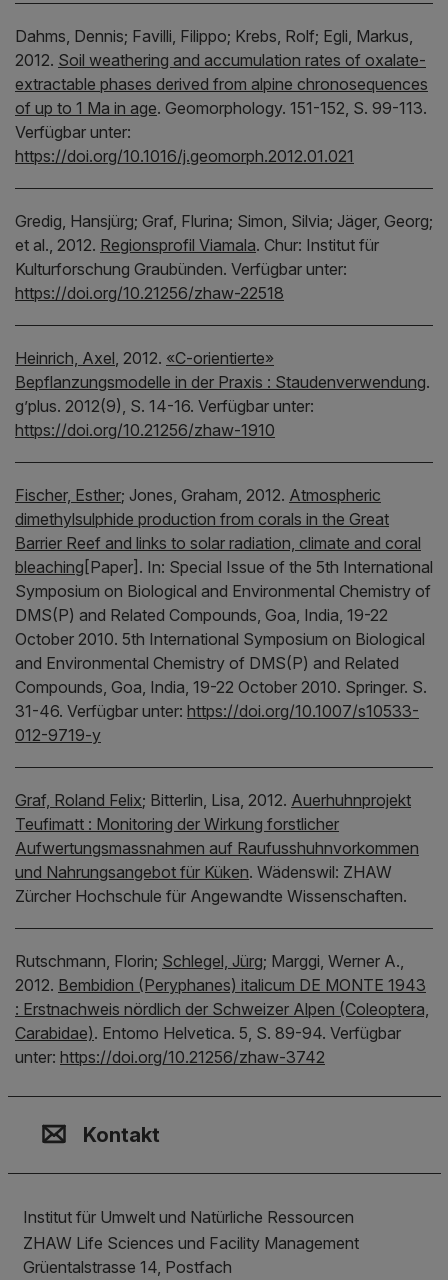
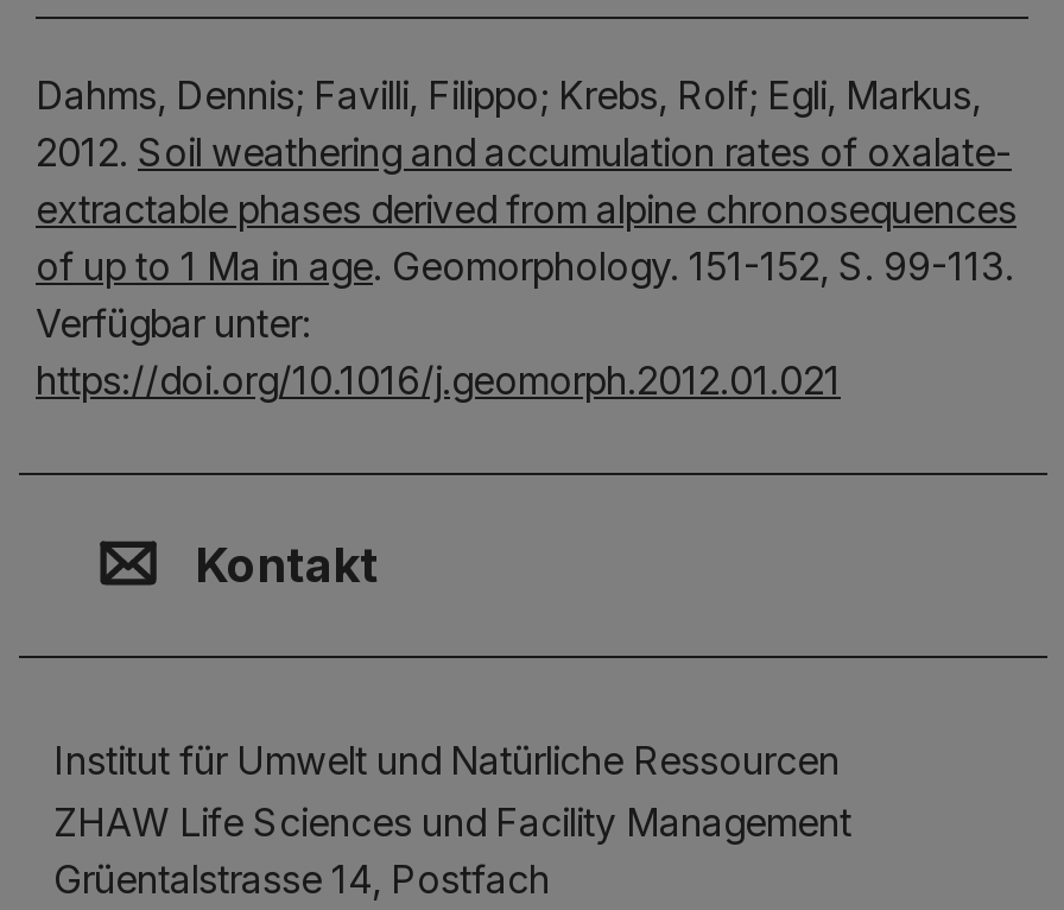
[15,211,433,1067] Gredig, Hansjürg; Graf, Flurina; Simon, Silvia; Jäger, Georg; | et al., 2012. Regionsprofil Viamala. Chur: Institut für | Kulturforschung Graubünden. Verfügbar unter: | https://doi.org/10.21256/zhaw-22518 | Heinrich, Axel, 2012. «C-orientierte» | Bepflanzungsmodelle in der Praxis : Staudenverwendung. | g’plus. 2012(9), S. 14-16. Verfügbar unter: | https://doi.org/10.21256/zhaw-1910 | Fischer, Esther; Jones, Graham, 2012. Atmospheric | dimethylsulphide production from corals in the Great | Barrier Reef and links to solar radiation, climate and coral | bleaching[Paper]. In: Special Issue of the 5th International | Symposium on Biological and Environmental Chemistry of | DMS(P) and Related Compounds, Goa, India, 19-22 | October 2010. 5th International Symposium on Biological | and Environmental Chemistry of DMS(P) and Related | Compounds, Goa, India, 19-22 October 2010. Springer. S. | 31-46. Verfügbar unter: https://doi.org/10.1007/s10533- | 012-9719-y | Graf, Roland Felix; Bitterlin, Lisa, 2012. Auerhuhnprojekt | Teufimatt : Monitoring der Wirkung forstlicher | Aufwertungsmassnahmen auf Raufusshuhnvorkommen | und Nahrungsangebot für Küken. Wädenswil: ZHAW | Zürcher Hochschule für Angewandte Wissenschaften. | Rutschmann, Florin; Schlegel, Jürg; Marggi, Werner A., | 2012. Bembidion (Peryphanes) italicum DE MONTE 1943 | : Erstnachweis nördlich der Schweizer Alpen (Coleoptera, | Carabidae). Entomo Helvetica. 5, S. 89-94. Verfügbar | unter: https://doi.org/10.21256/zhaw-3742 -> none

